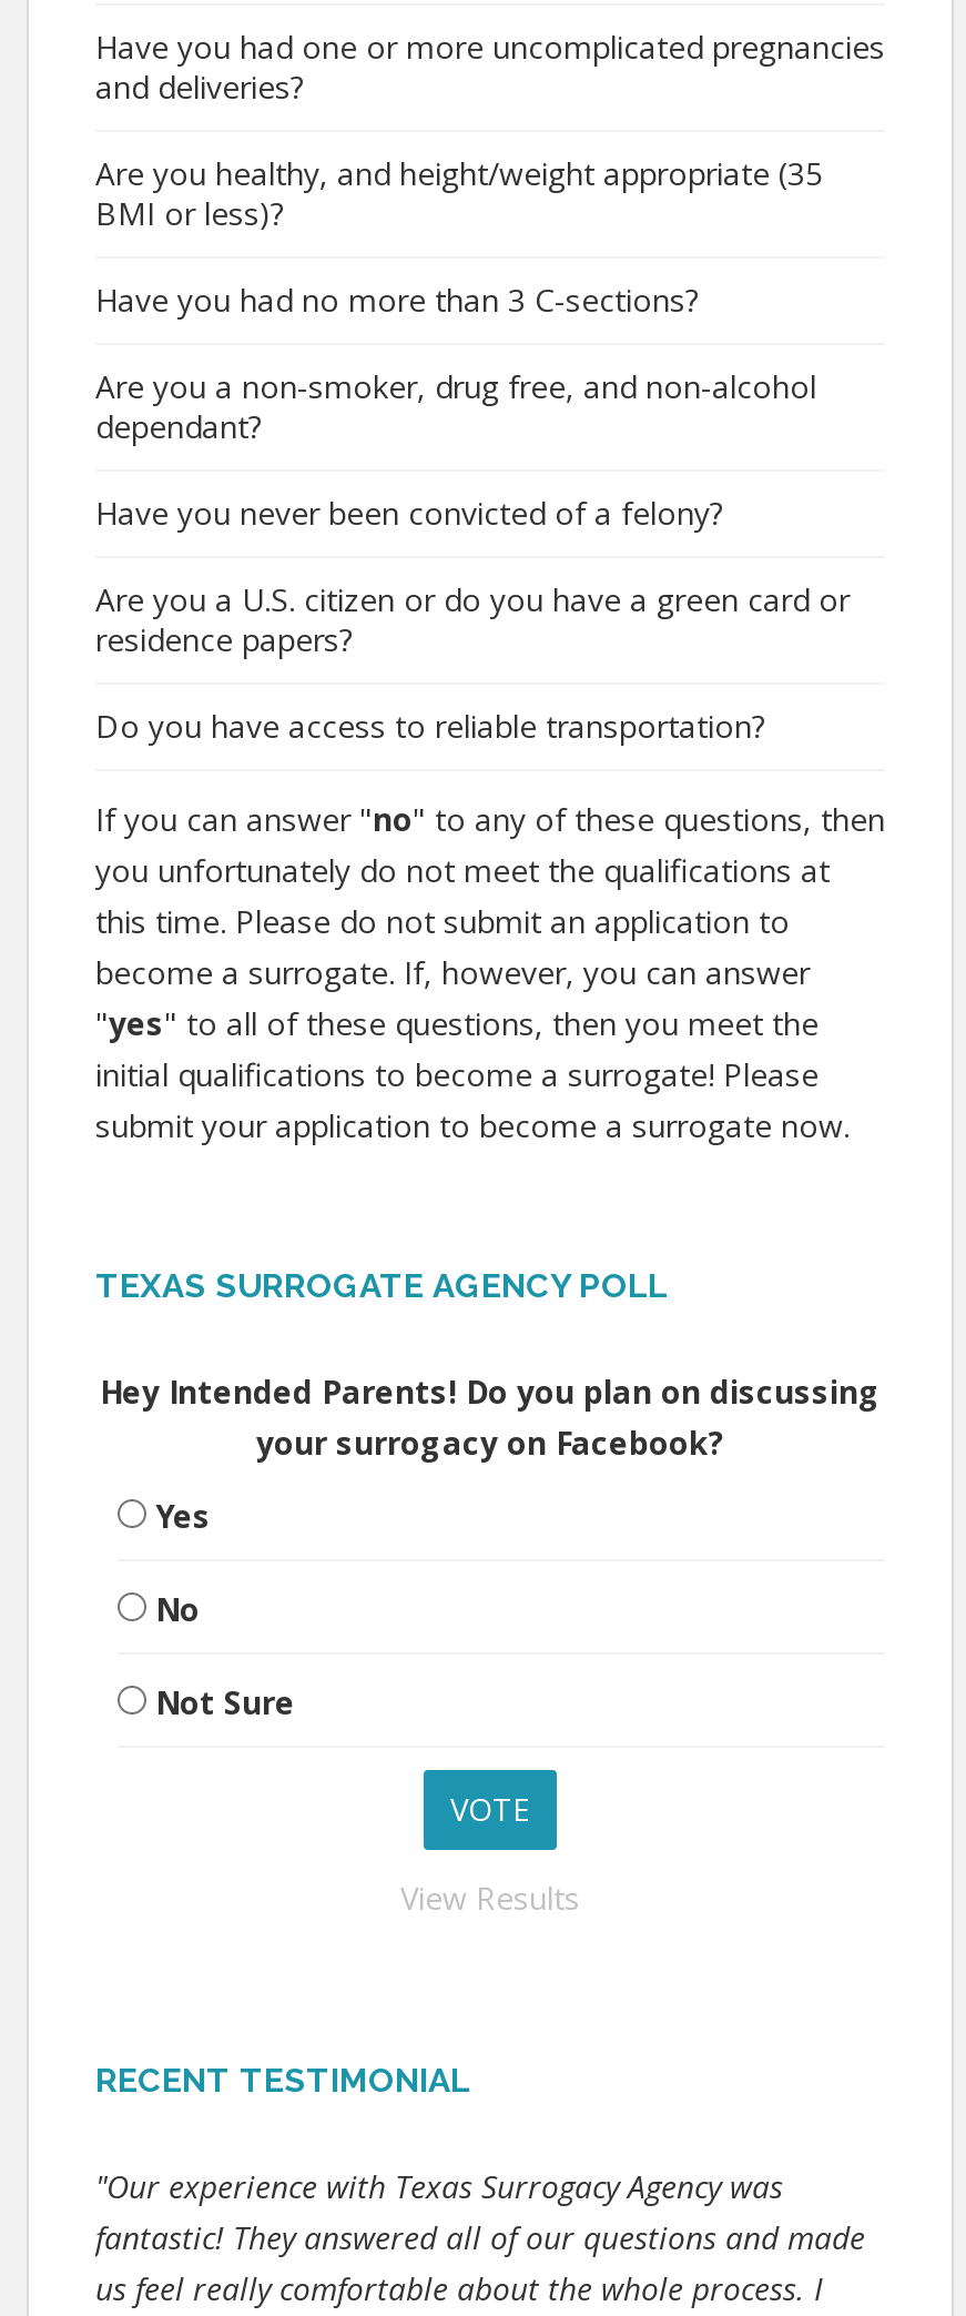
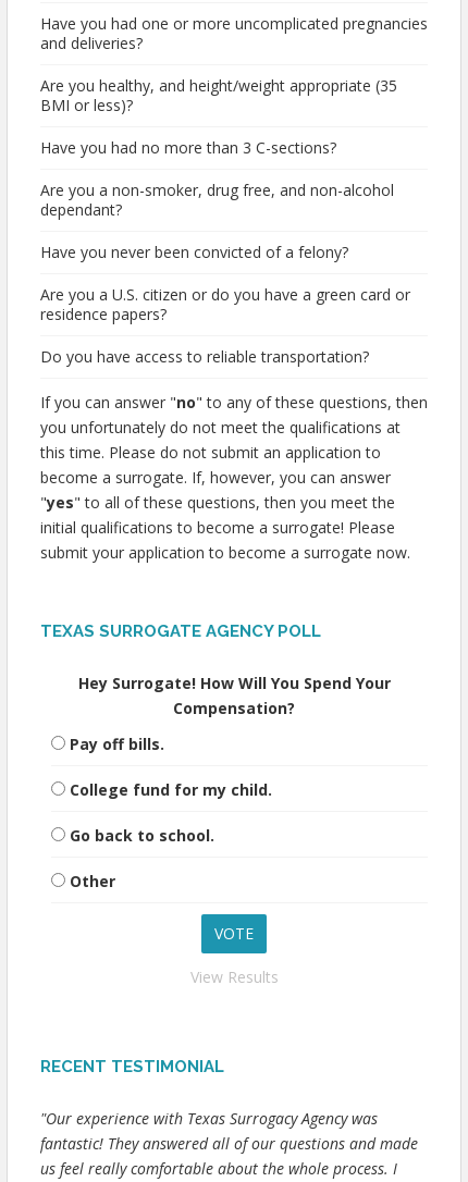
[100,1371,881,1723] Hey Intended Parents! Do you plan on discussing | your surrogacy on Facebook? | Yes | No | Not Sure -> [70,673,390,891] Hey Surrogate! How Will You Spend Your | Compensation? | Pay off bills. | College fund for my child. | Go back to school. | Other

